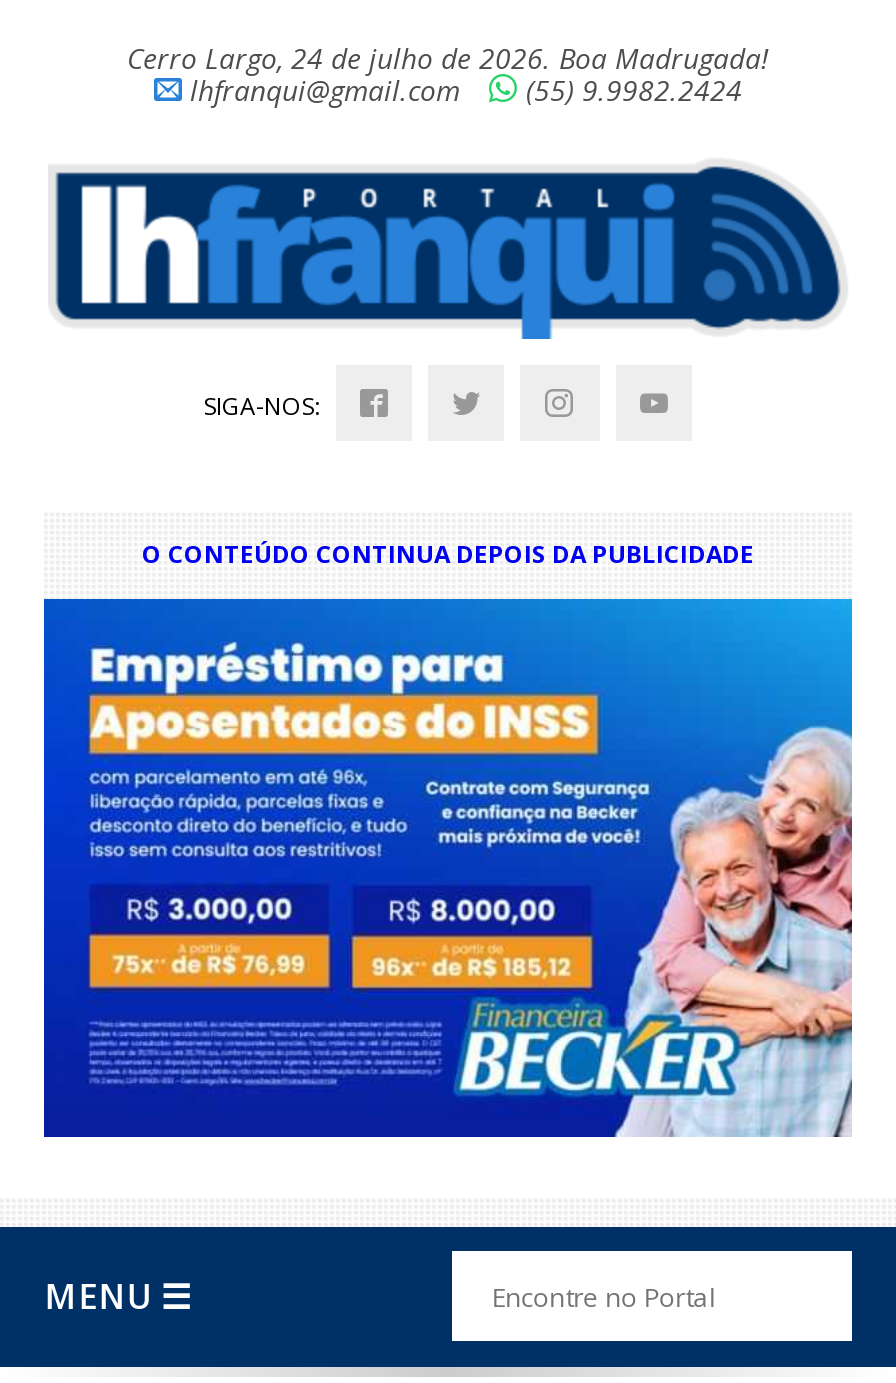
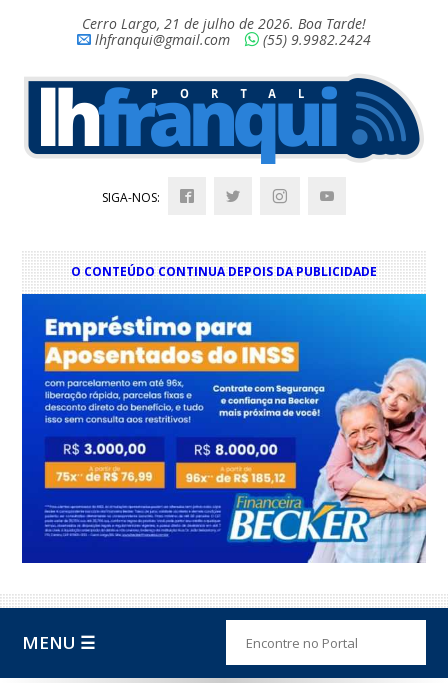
[127,39,769,77] Cerro Largo, 24 de julho de 2026. Boa Madrugada! -> [82,14,366,33] Cerro Largo, 21 de julho de 2026. Boa Tarde!

